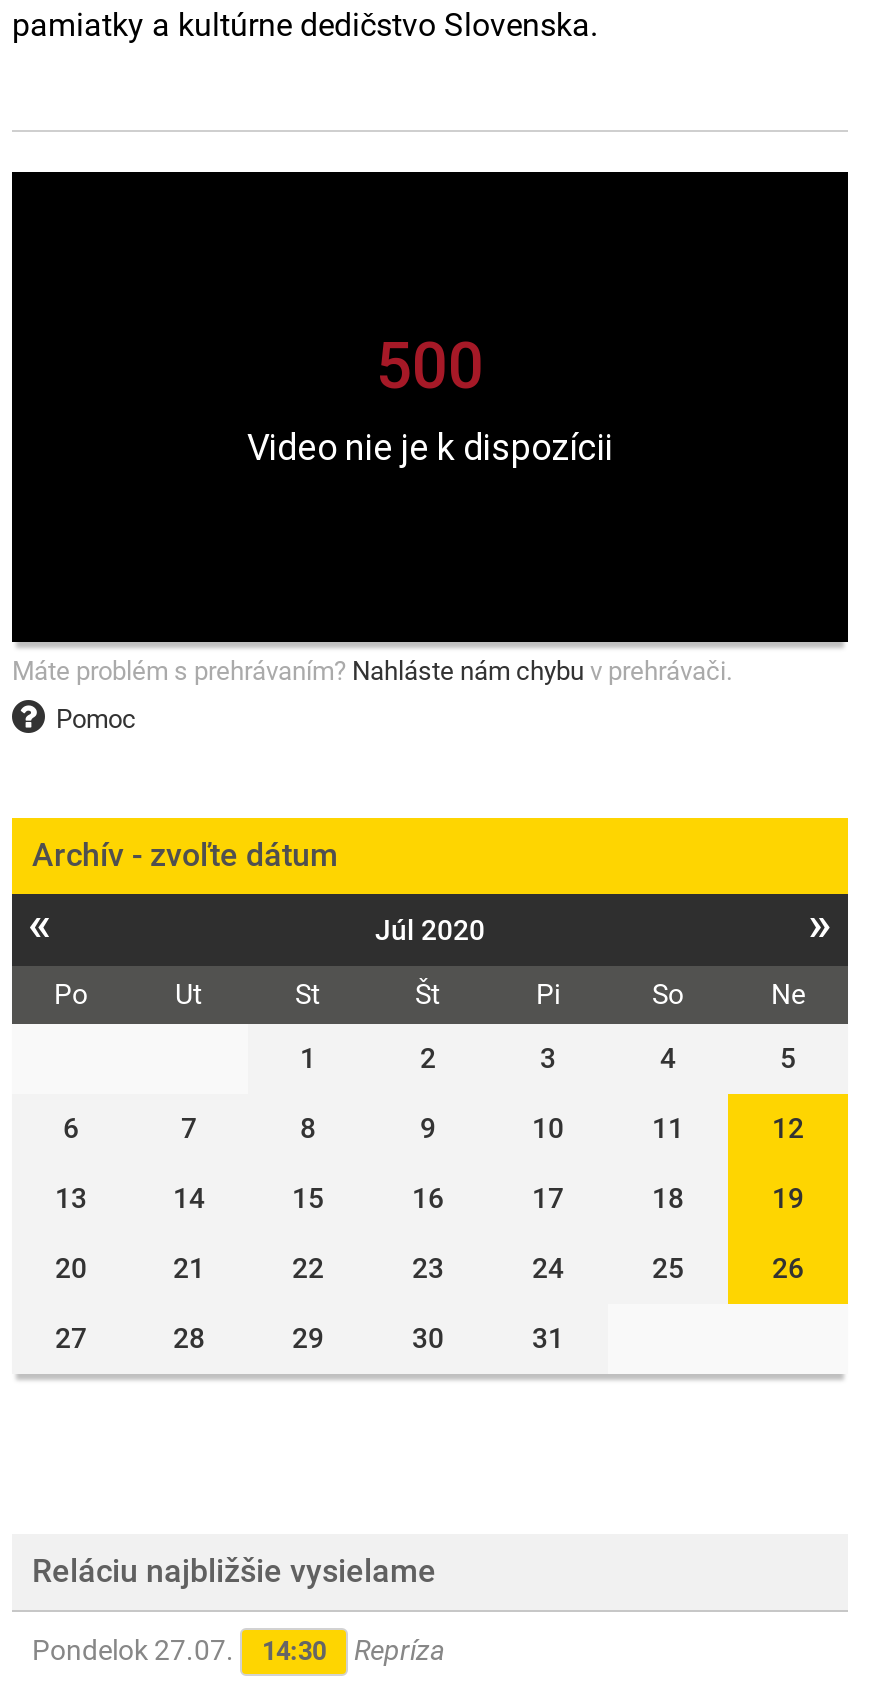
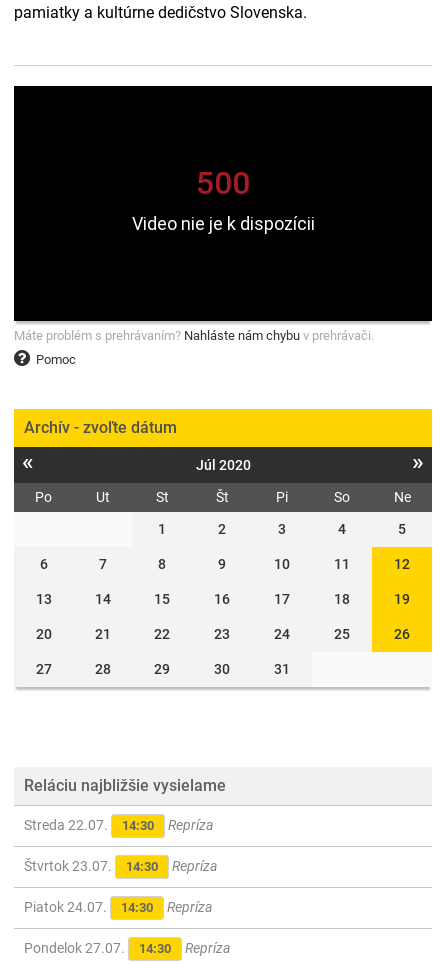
none -> [24,817,217,915] Streda 22.07. | 14:30 | Repríza | Štvrtok 23.07. | 14:30 | Repríza | Piatok 24.07. | 14:30 | Repríza

